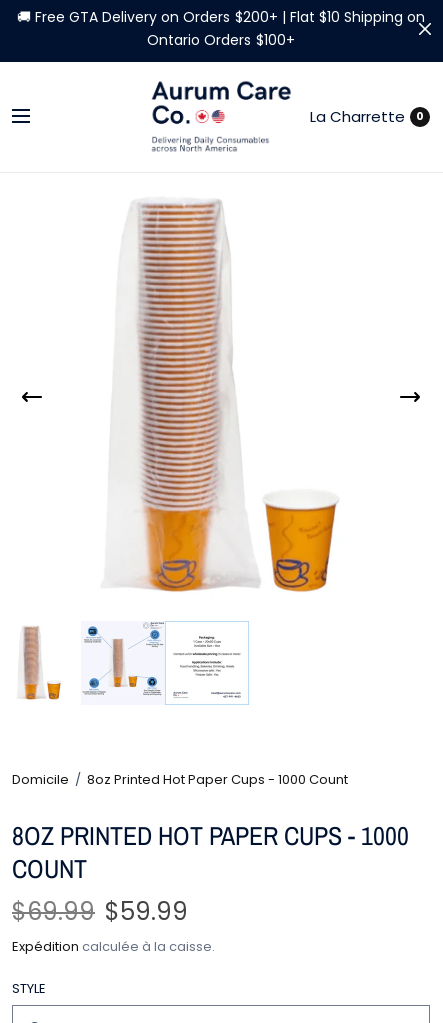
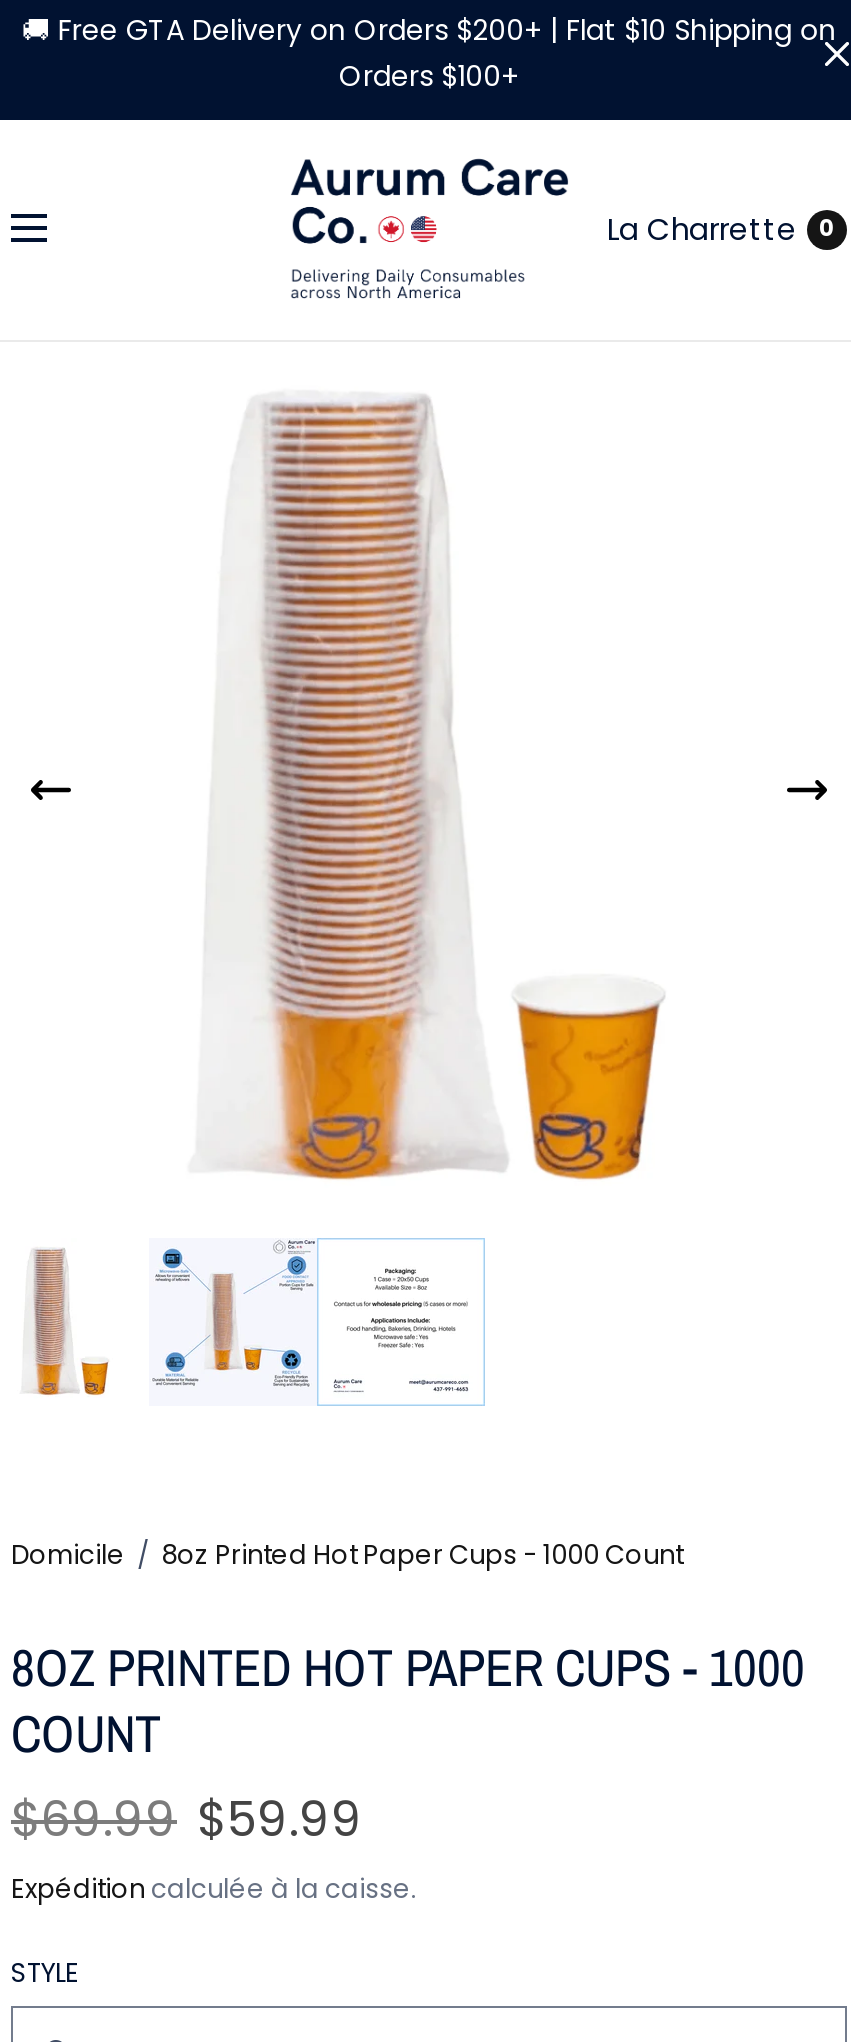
[147,30,294,50] Ontario Orders $100+ -> [339,56,519,96] Orders $100+

